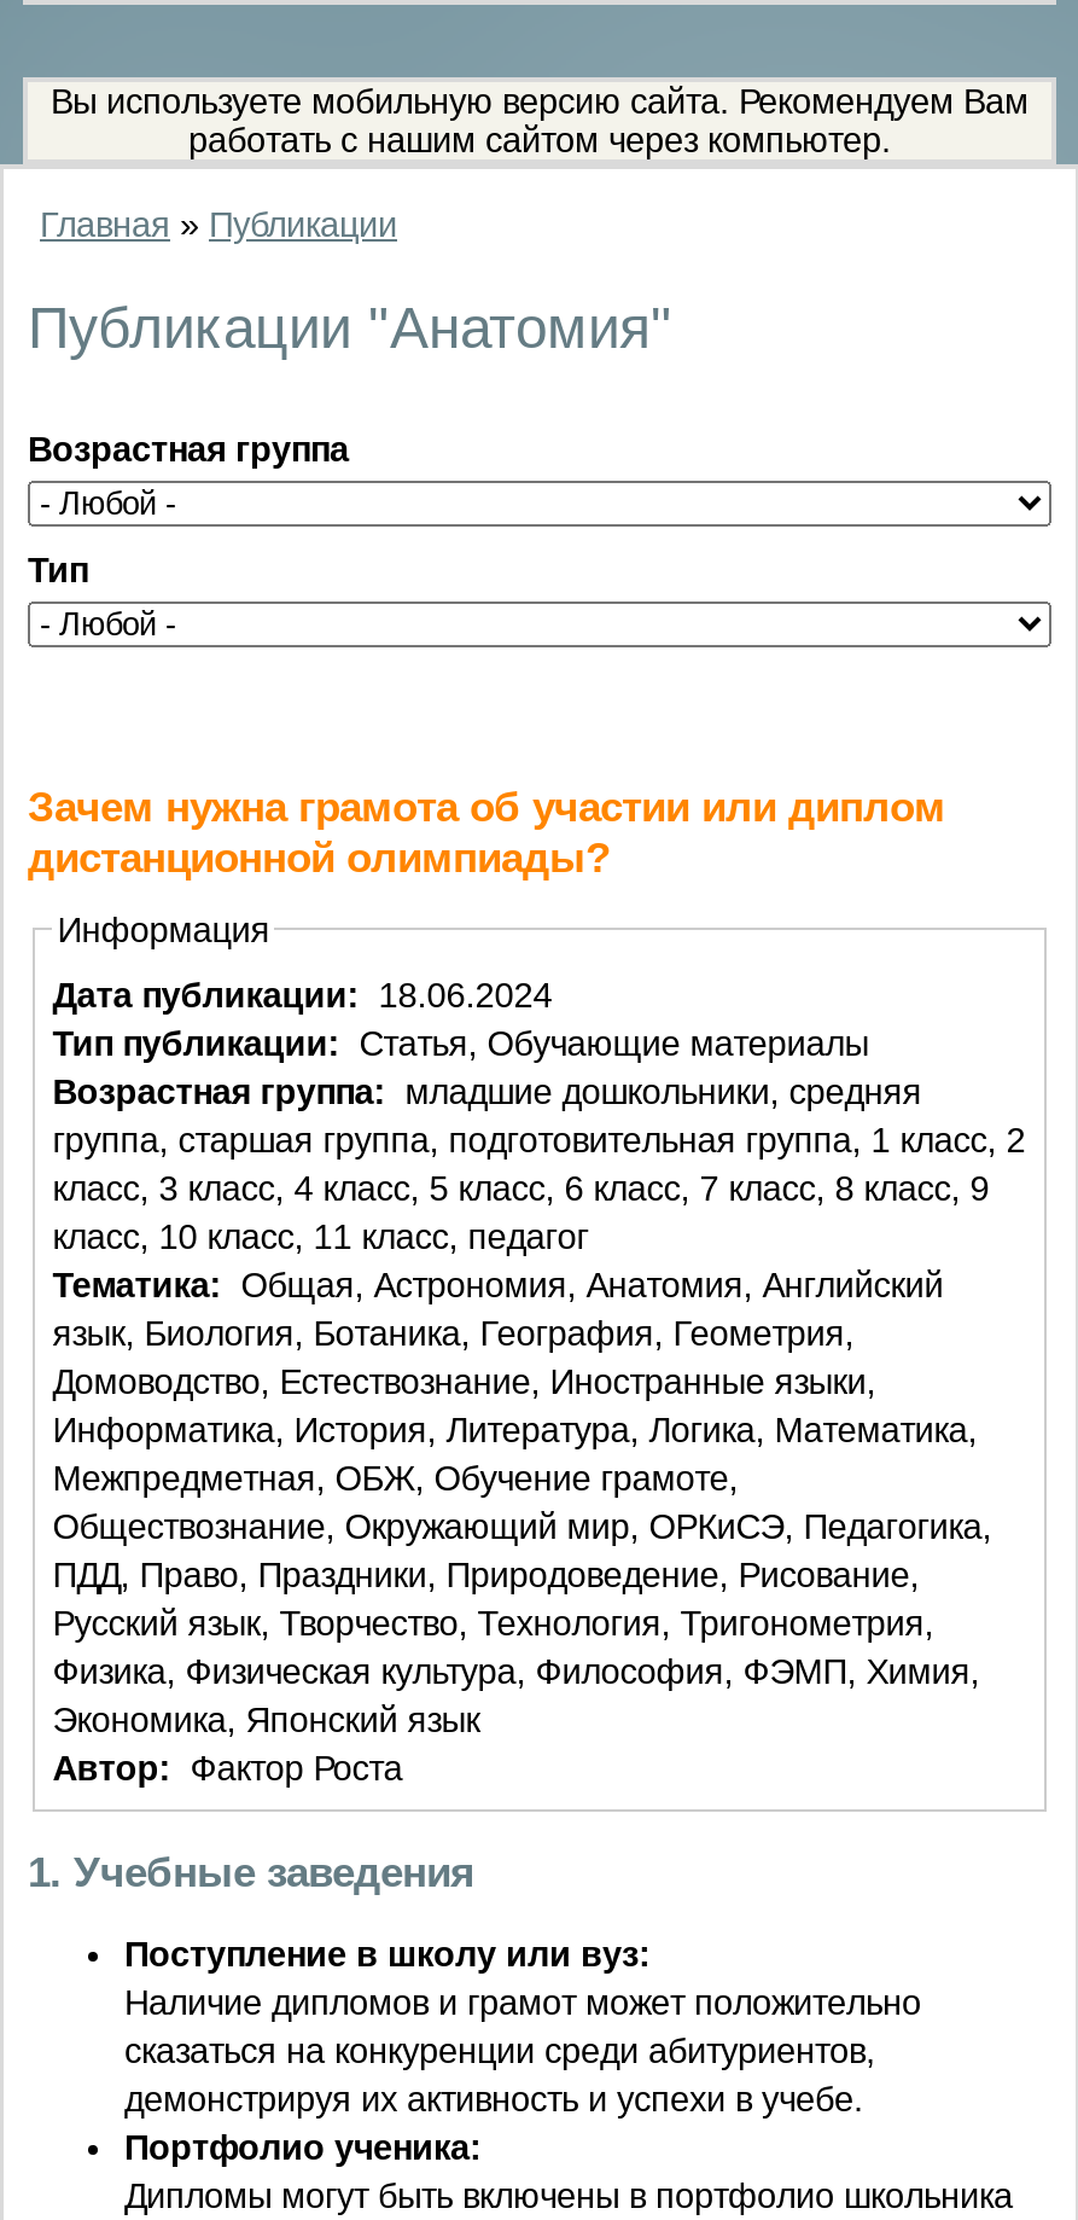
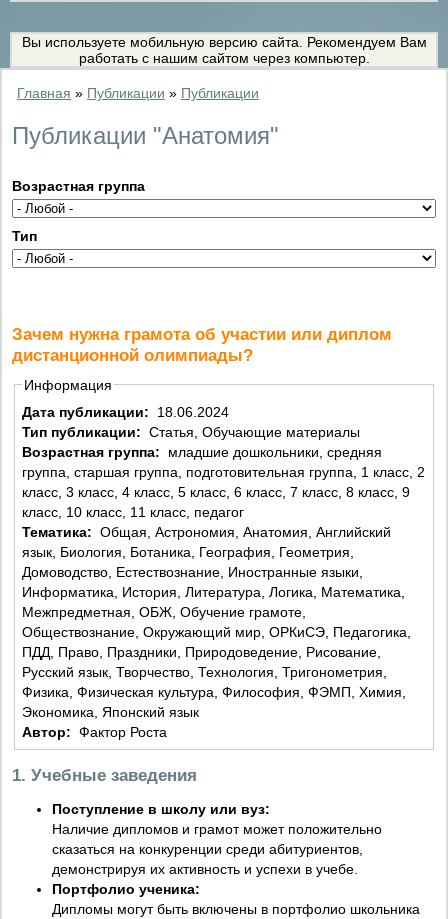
[40,204,397,243] Главная» Публикации -> [17,85,259,101] Главная» Публикации» Публикации

